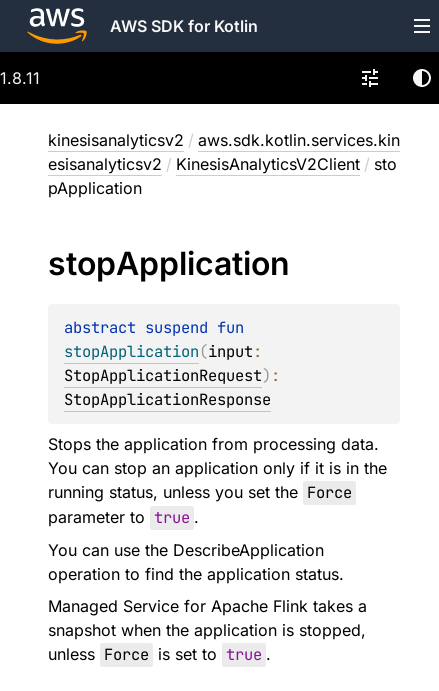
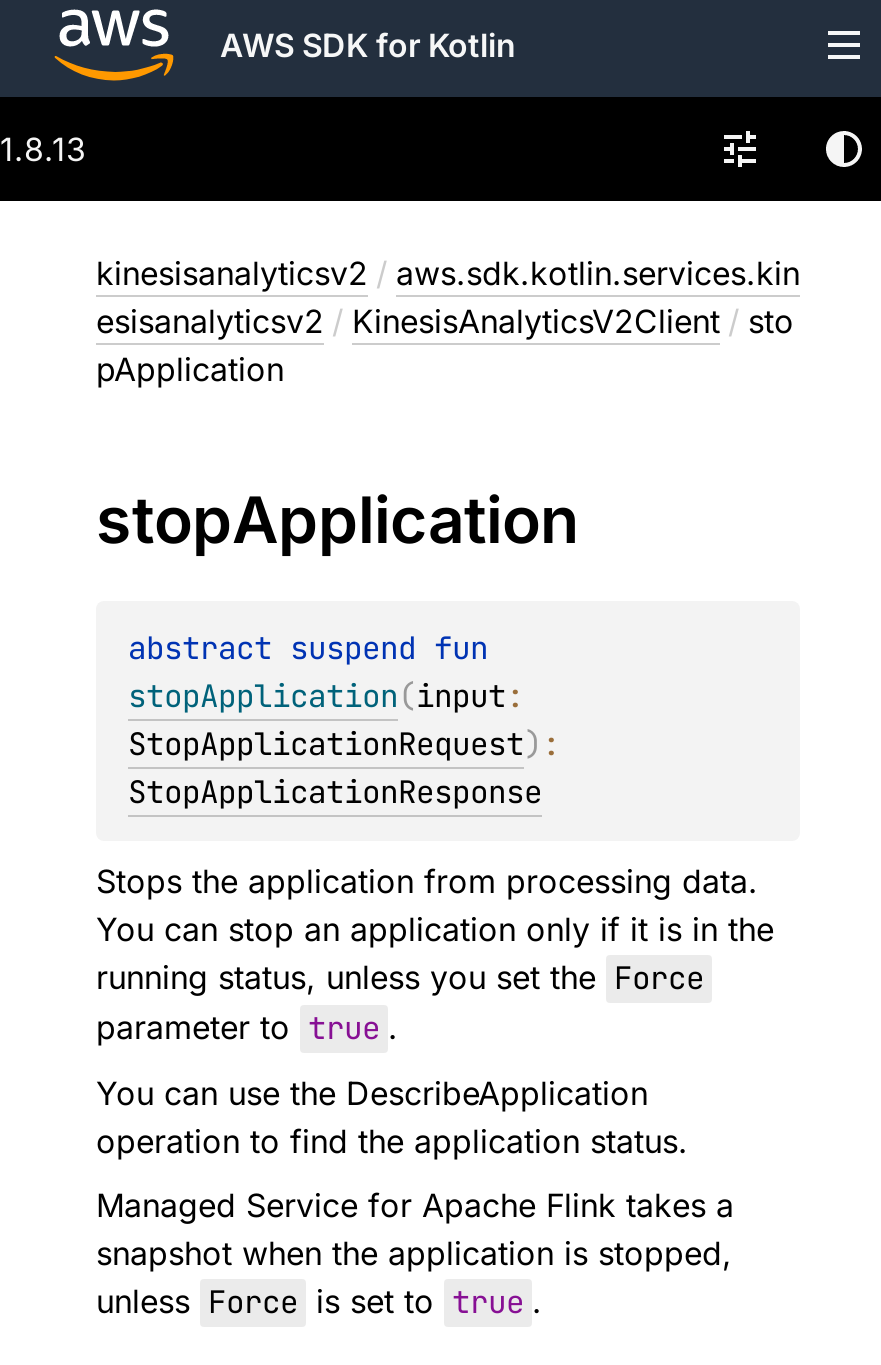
[0,68,40,88] 1.8.11 -> [0,129,86,169] 1.8.13

